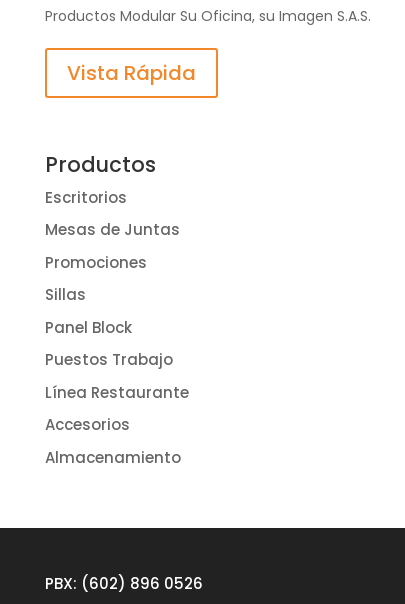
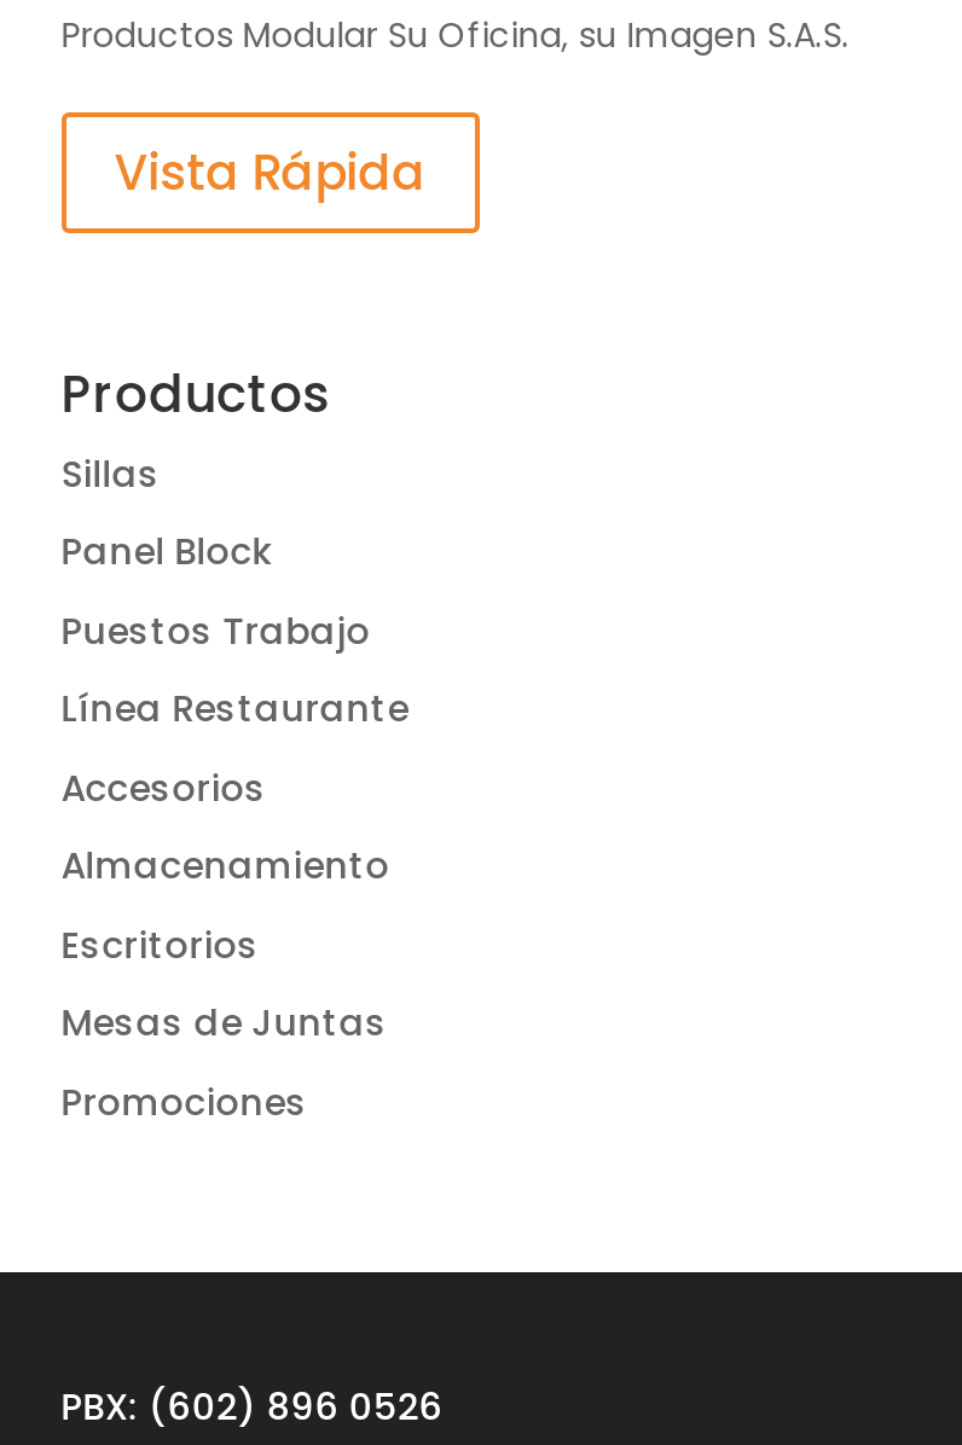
moved [45,187,180,273] -> [61,919,387,1127]: Escritorios | Mesas de Juntas | Promociones
moved [45,284,189,468] -> [61,448,409,892]: Sillas | Panel Block | Puestos Trabajo | Línea Restaurante | Accesorios | Almacenamiento

